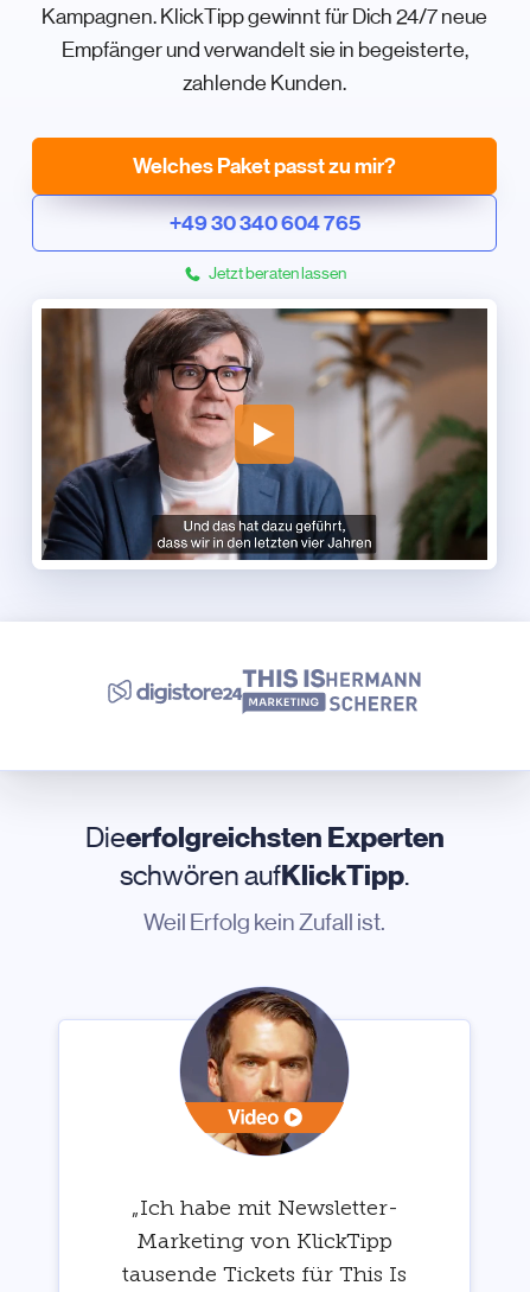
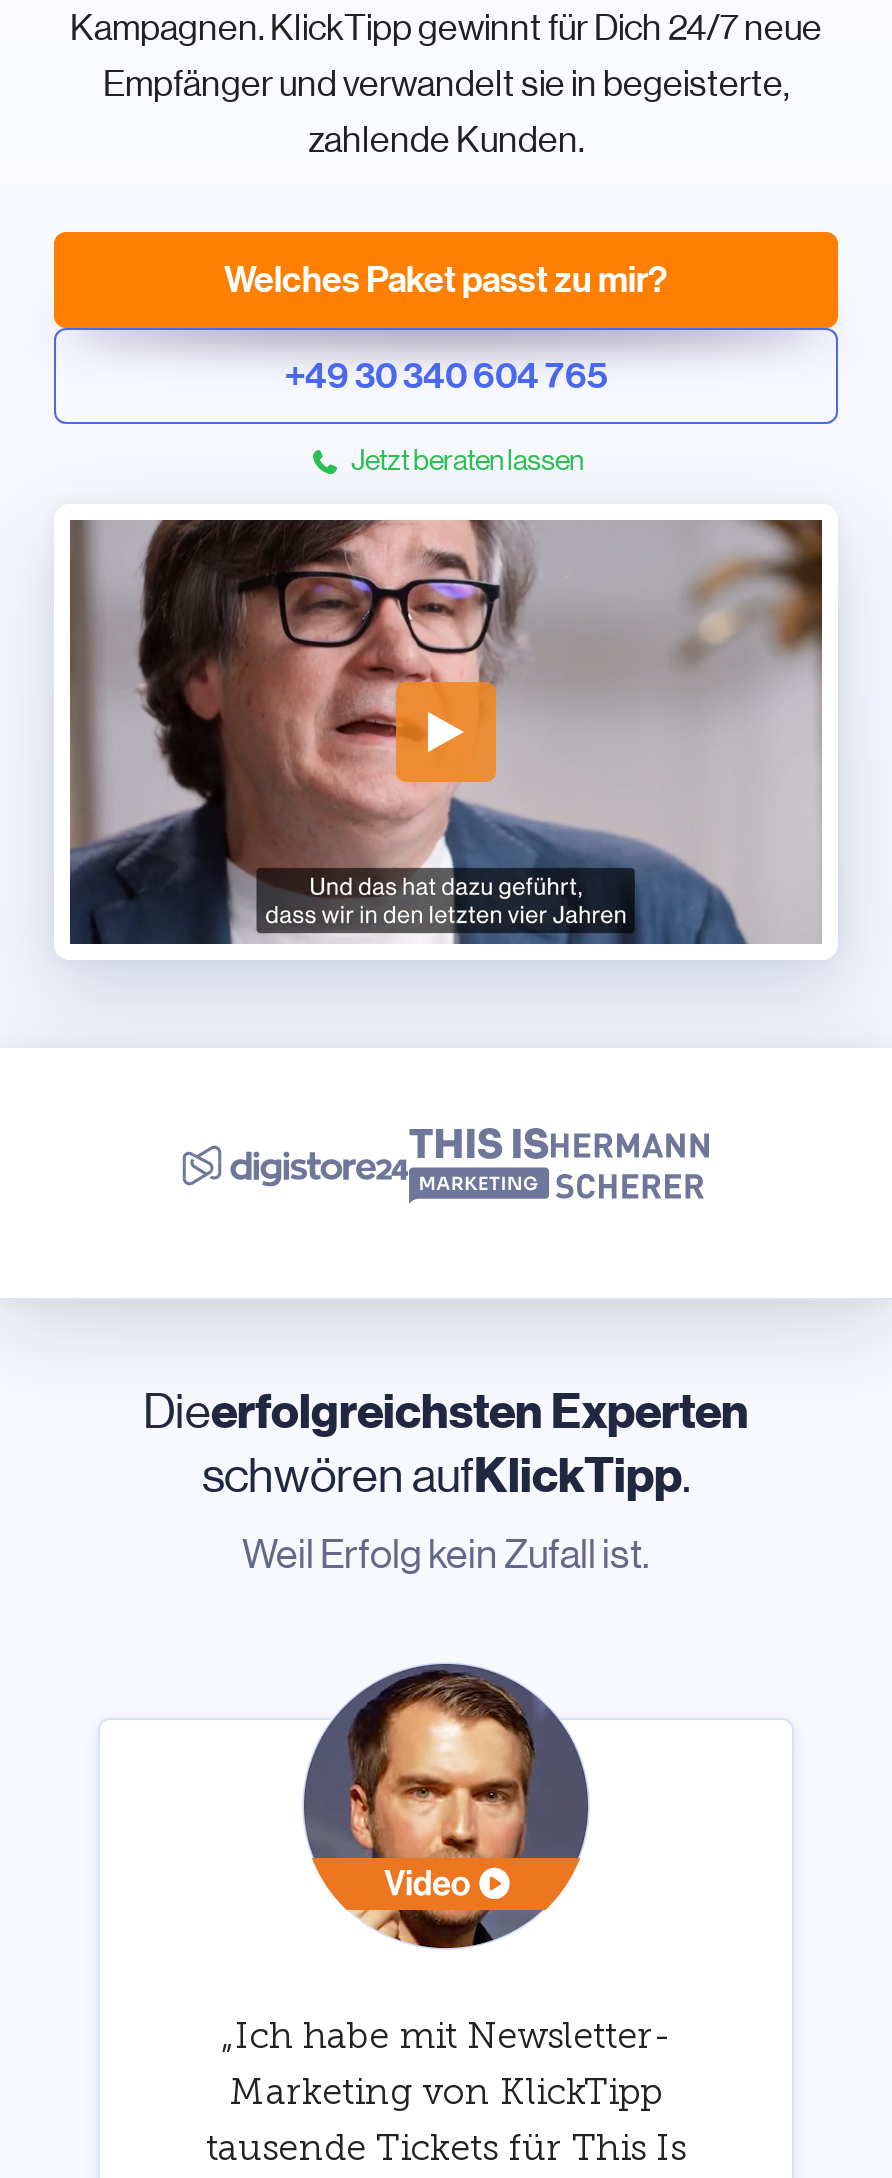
[41,307,489,561] [image] -> [70,518,822,946] [image]

